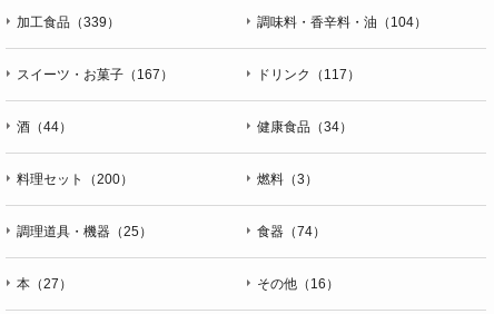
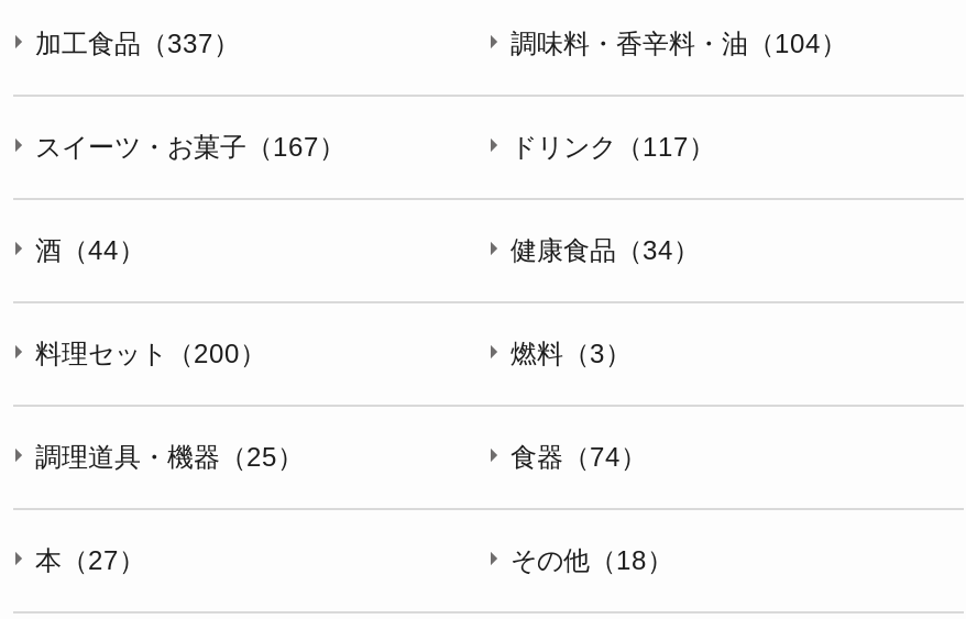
[17,14,120,30] 加工食品（339） -> [35,27,240,58] 加工食品（337）
[257,276,339,291] その他（16） -> [511,544,673,575] その他（18）

